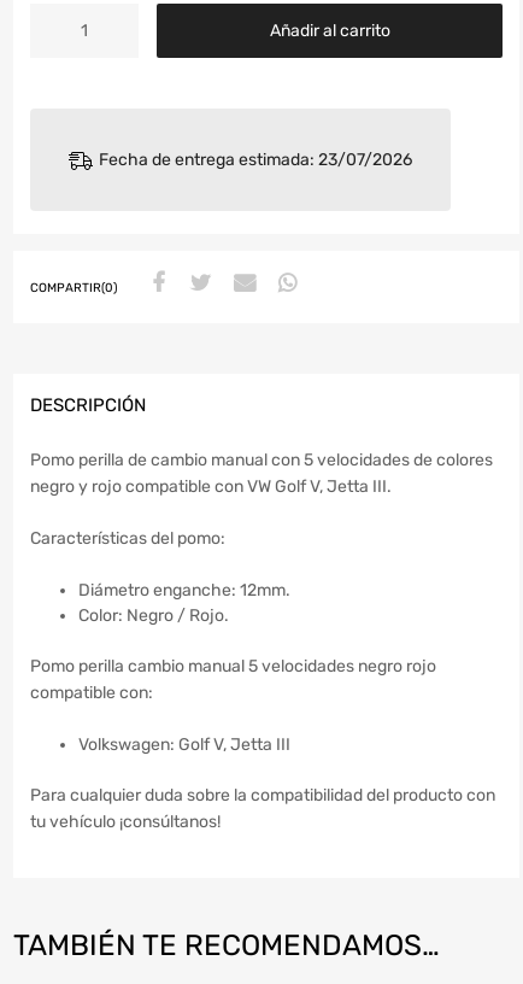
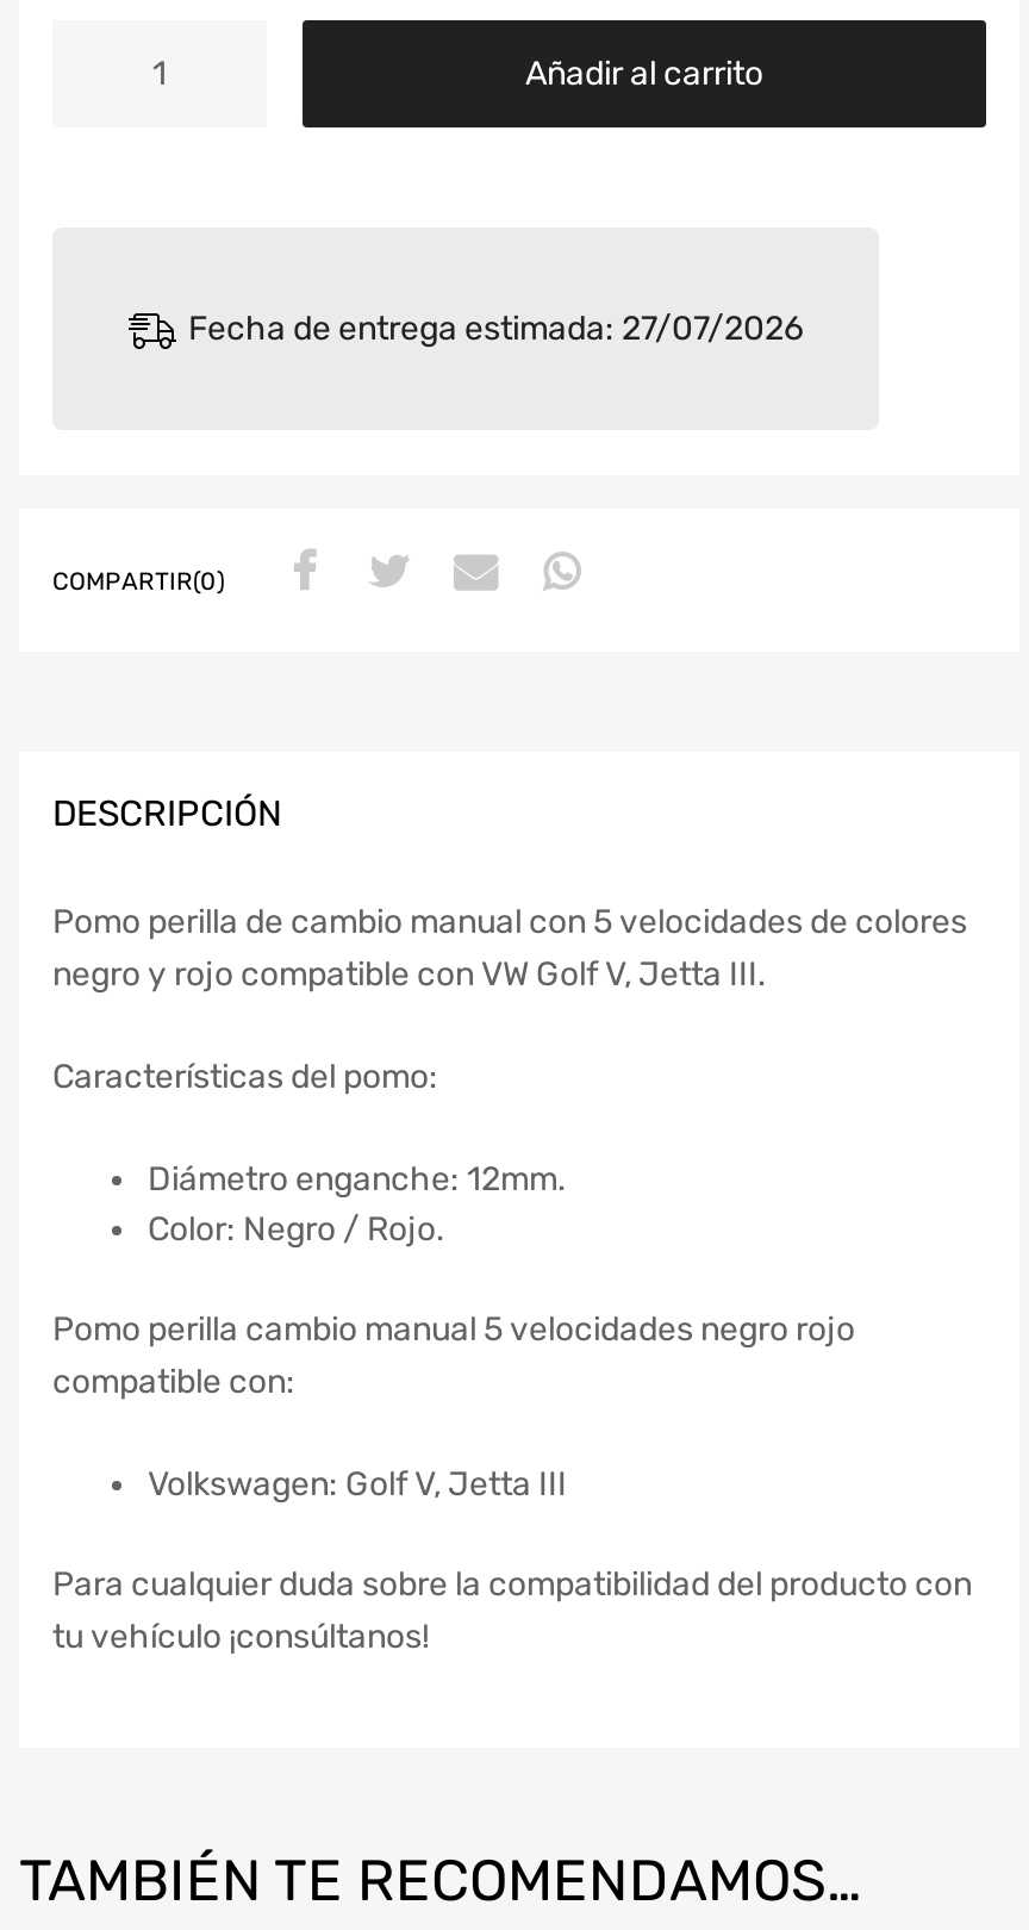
[99,149,412,170] Fecha de entrega estimada: 23/07/2026 -> [188,308,803,349] Fecha de entrega estimada: 27/07/2026

